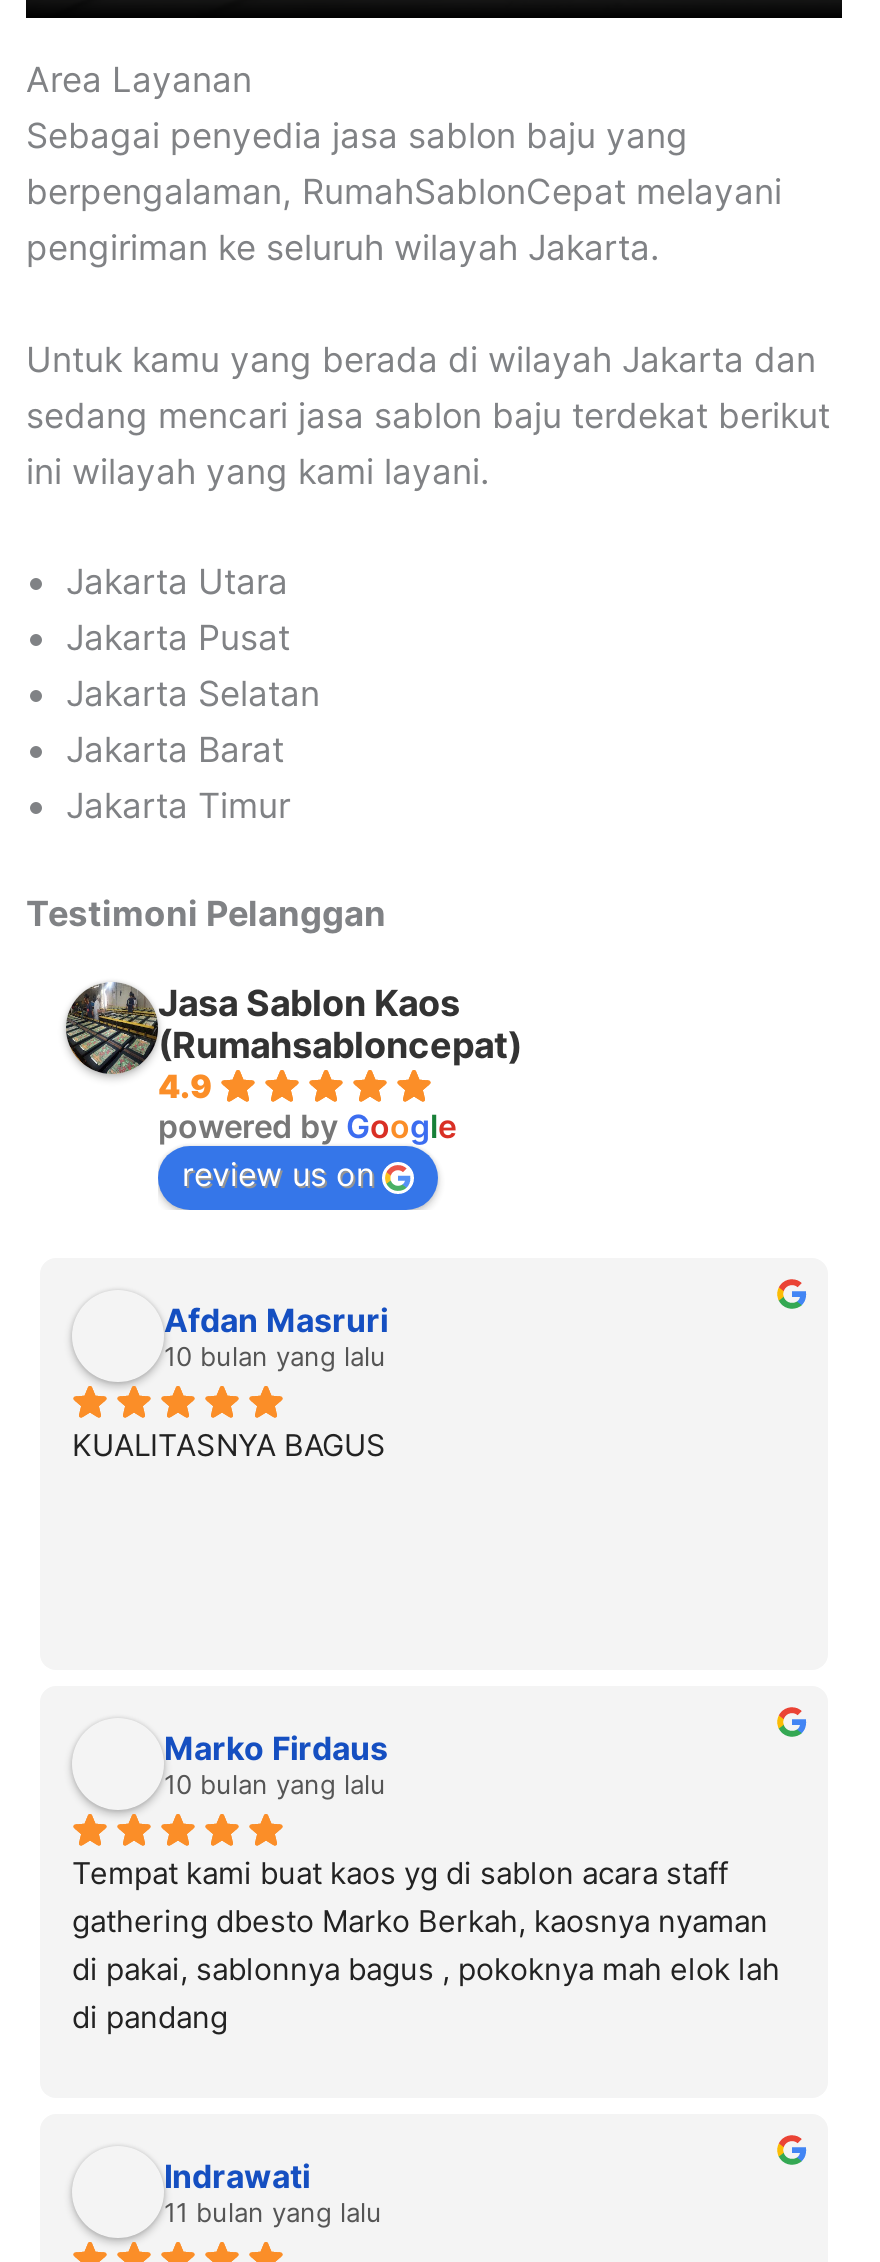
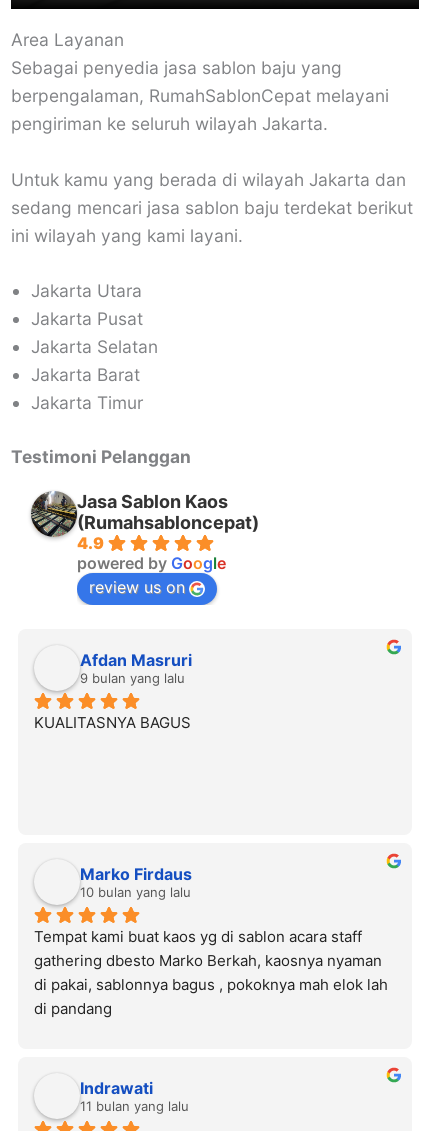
[164,1341,386,1373] 10 bulan yang lalu -> [80,670,185,686] 9 bulan yang lalu

